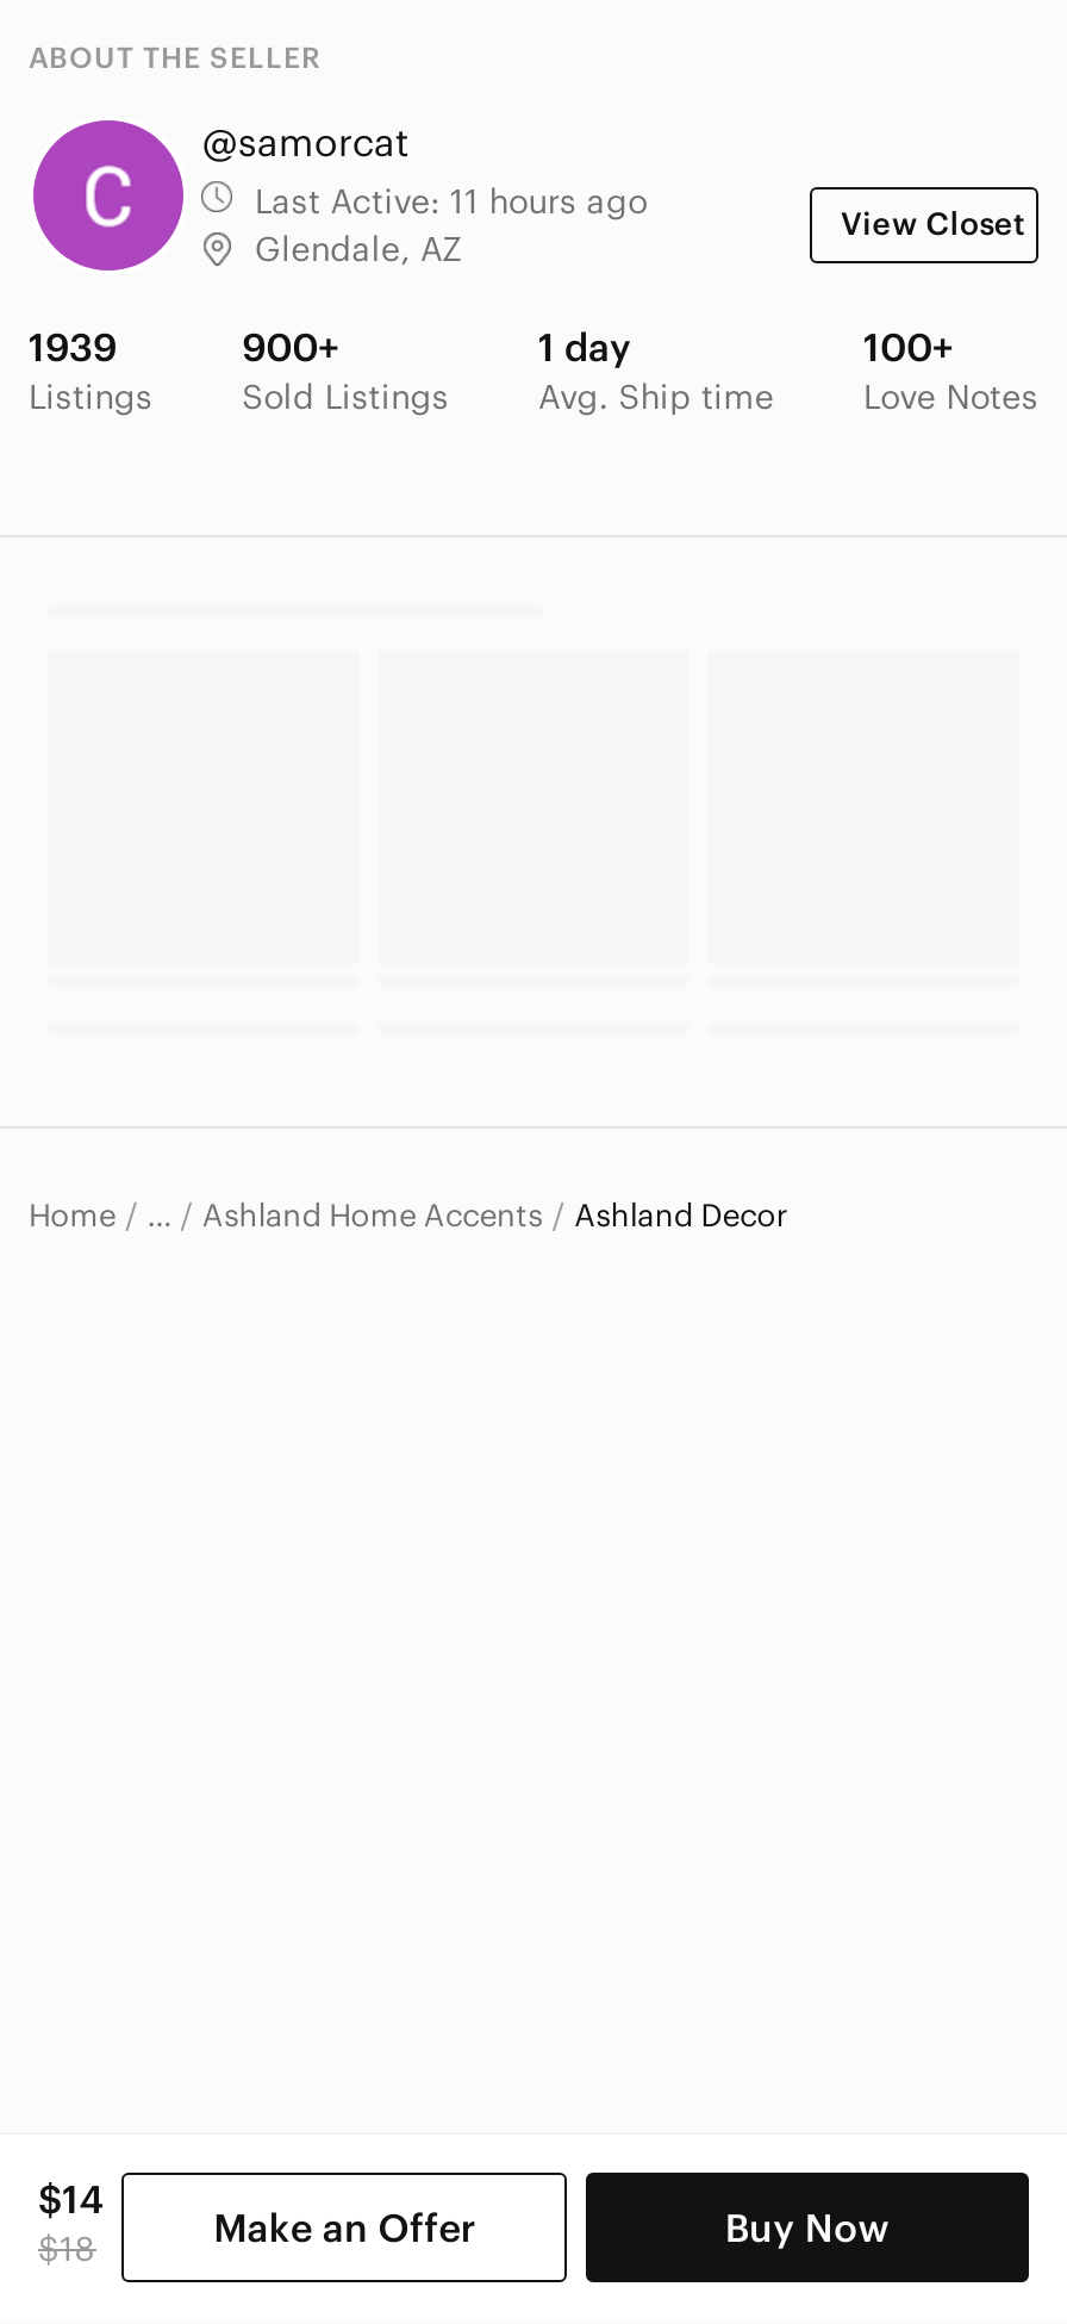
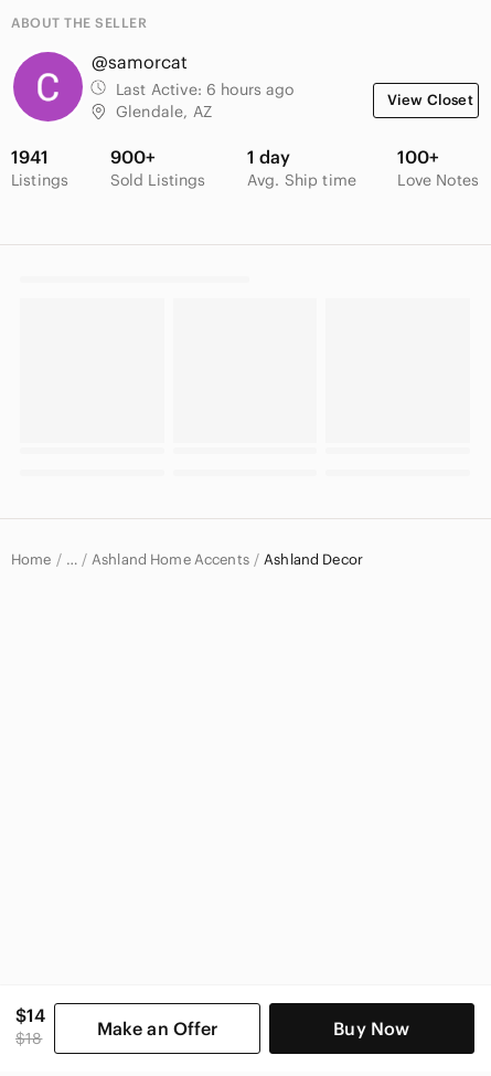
[255,180,647,223] Last Active: 11 hours ago -> [116,79,294,99] Last Active: 6 hours ago
[29,323,117,370] 1939 -> [11,146,49,168] 1941

